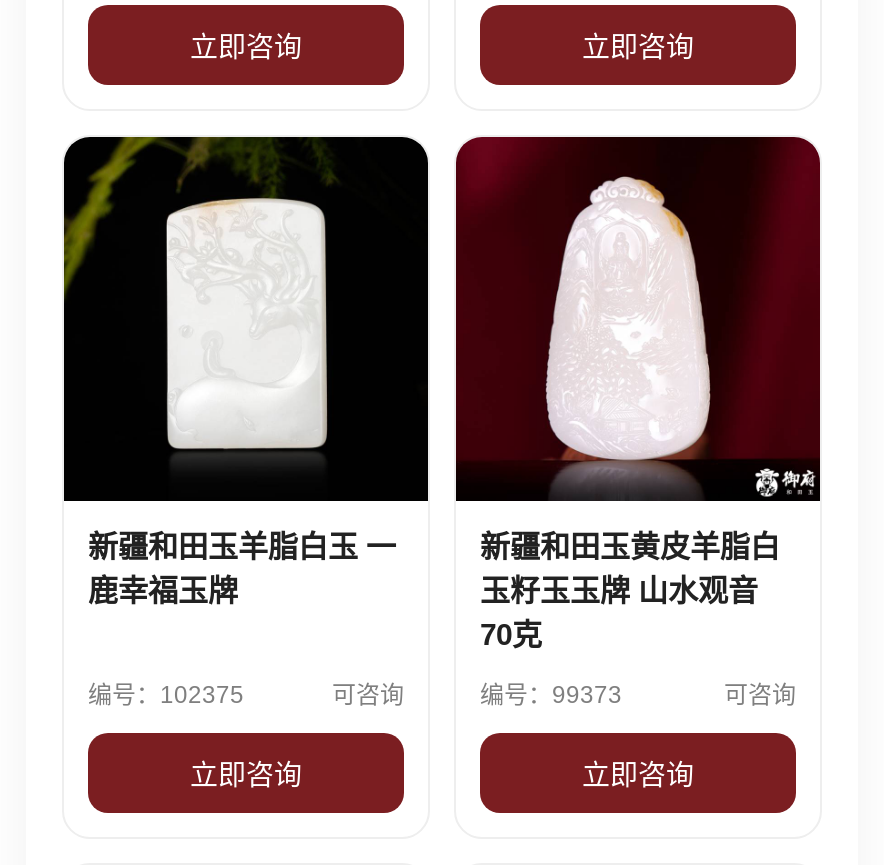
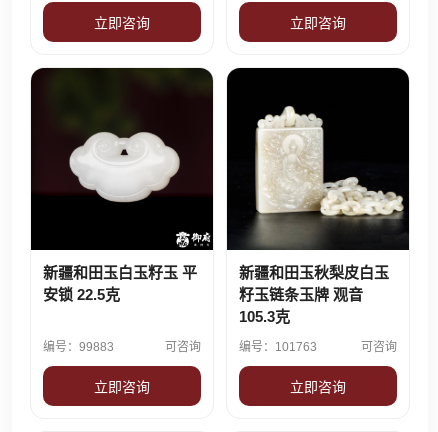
[64,137,424,606] [image] | 新疆和田玉羊脂白玉 一 | 鹿幸福玉牌 -> [31,68,212,302] [image] | 新疆和田玉白玉籽玉 平 | 安锁 22.5克
[456,135,820,650] [image] | 新疆和田玉黄皮羊脂白 | 玉籽玉玉牌 山水观音 | 70克 -> [227,67,409,324] [image] | 新疆和田玉秋梨皮白玉 | 籽玉链条玉牌 观音 | 105.3克
[88,681,244,709] 编号：102375 -> [43,340,114,354] 编号：99883
[480,681,622,709] 编号：99373 -> [239,340,317,354] 编号：101763

